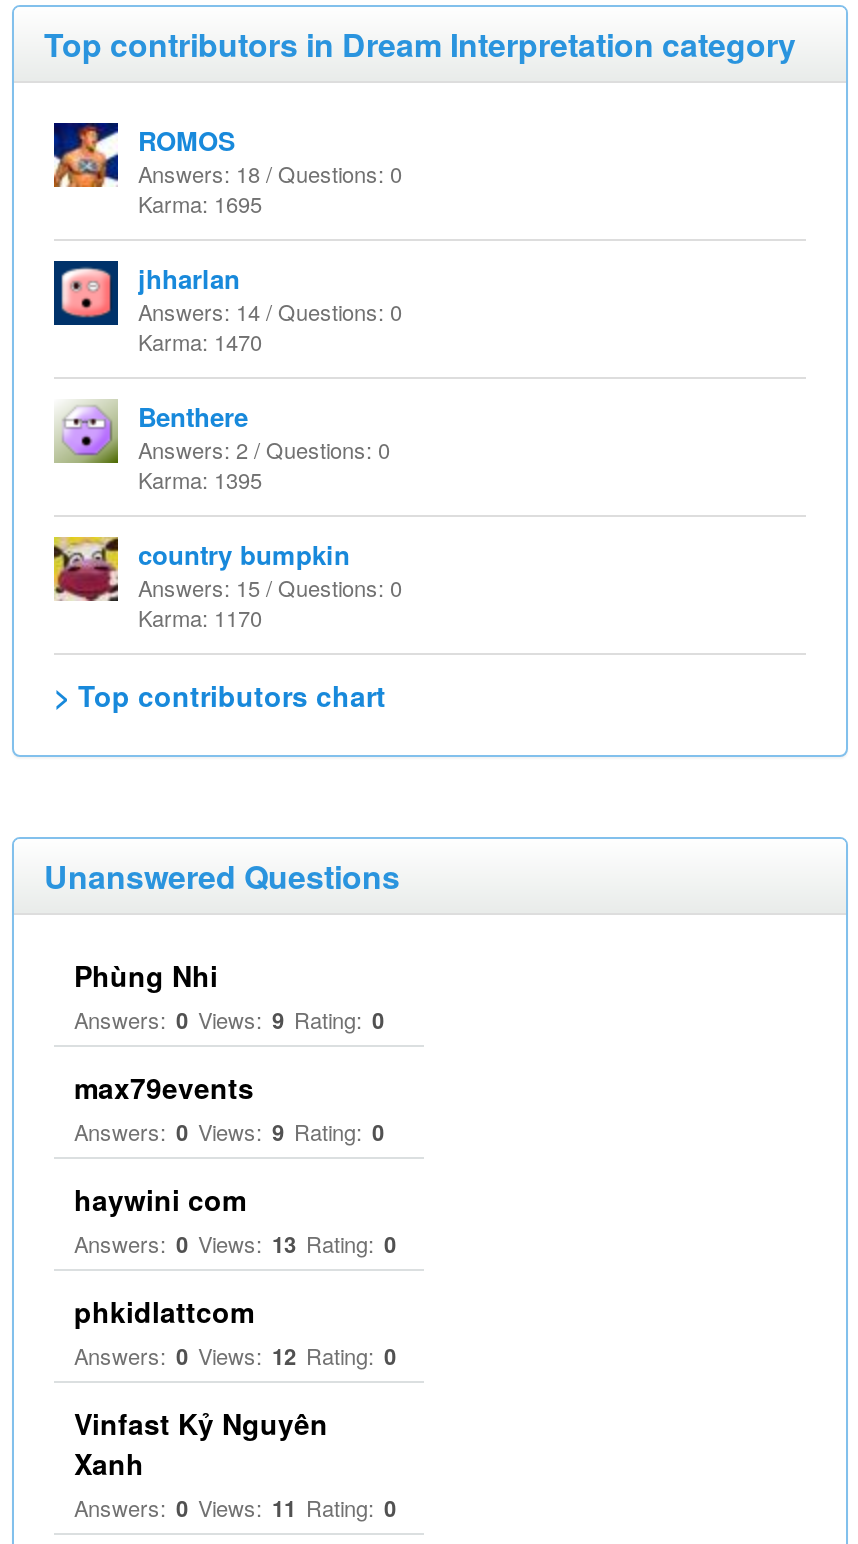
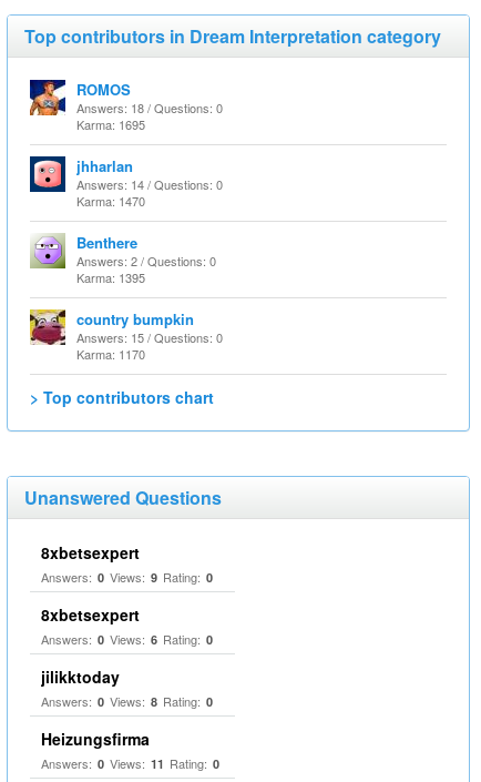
[74,955,218,995] Phùng Nhi -> [41,541,140,563] 8xbetsexpert
[74,1067,396,1483] max79events | Answers: 0 Views: 9 Rating: 0 | haywini com | Answers: 0 Views: 13 Rating: 0 | phkidlattcom | Answers: 0 Views: 12 Rating: 0 | Vinfast Kỷ Nguyên | Xanh -> [41,603,213,750] 8xbetsexpert | Answers: 0 Views: 6 Rating: 0 | jilikktoday | Answers: 0 Views: 8 Rating: 0 | Heizungsfirma

